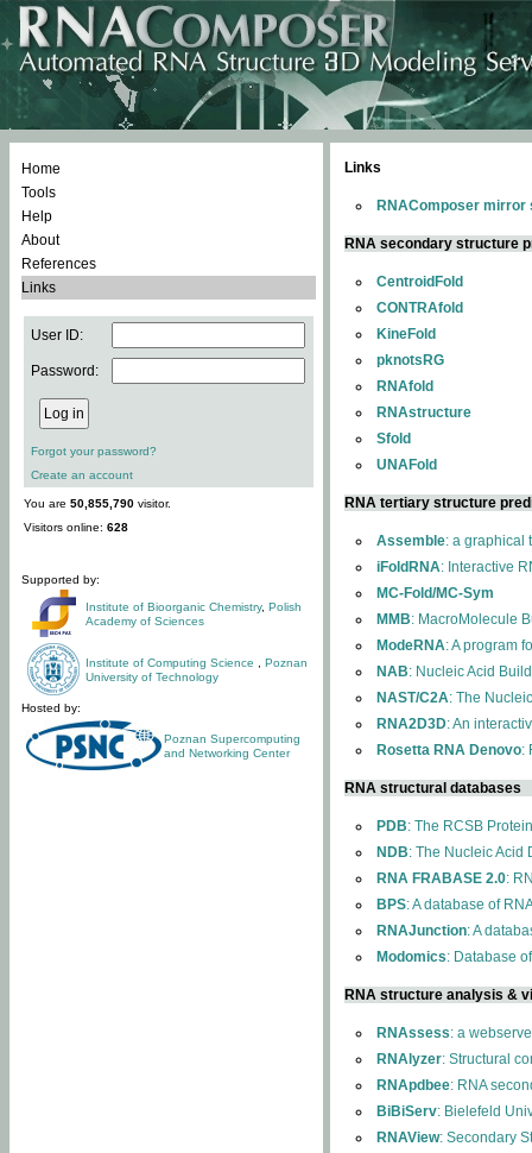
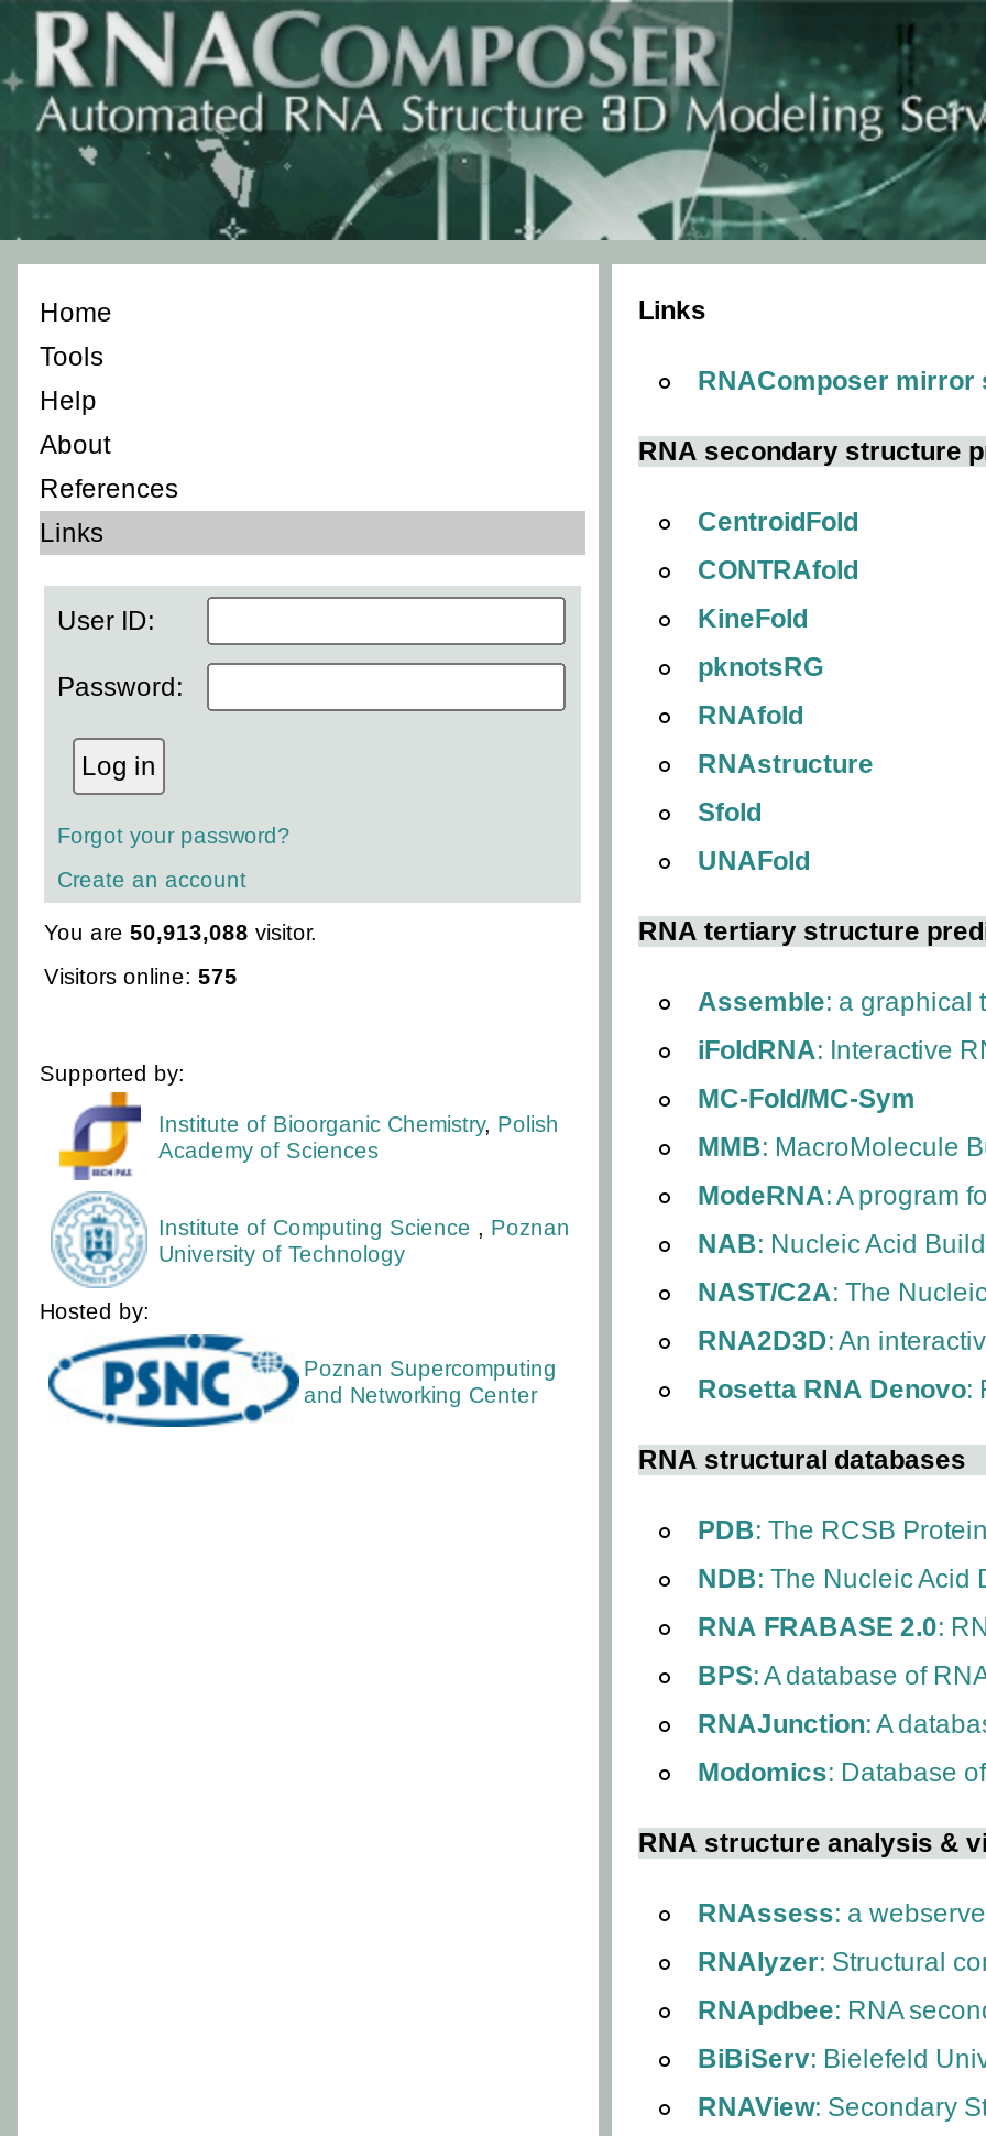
[24,497,171,510] You are 50,855,790 visitor. -> [44,920,317,945] You are 50,913,088 visitor.
[24,521,128,534] Visitors online: 628 -> [44,965,238,989] Visitors online: 575

